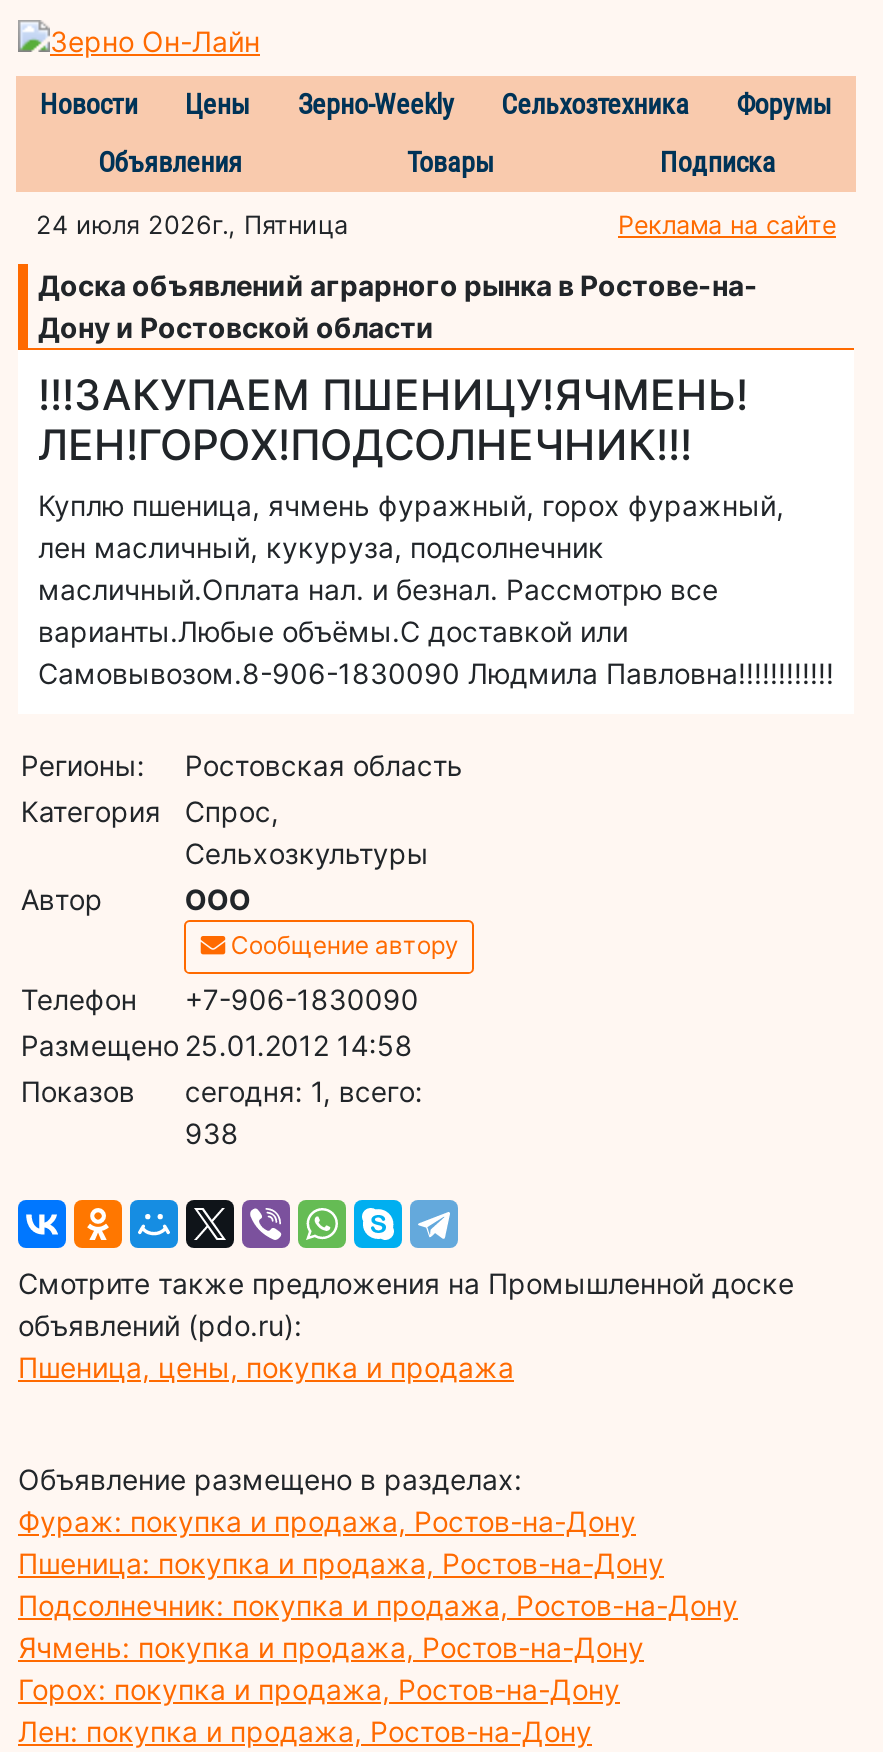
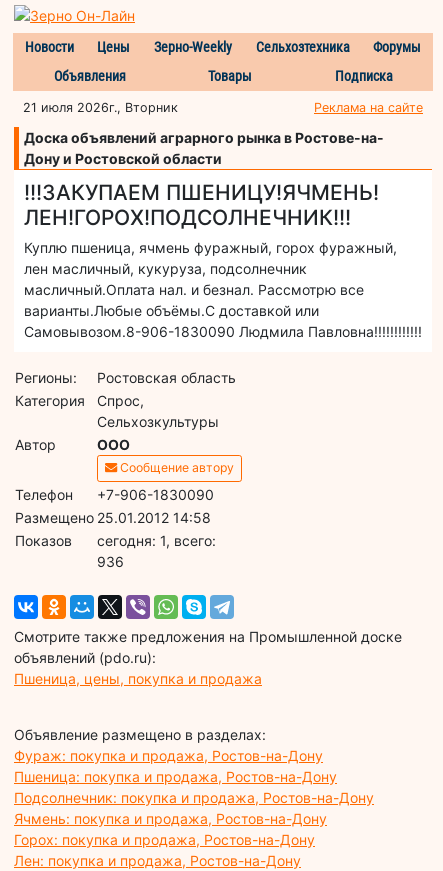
[36,209,348,239] 24 июля 2026г., Пятница -> [23,100,178,115] 21 июля 2026г., Вторник
[185,1115,239,1149] 938 -> [97,553,124,570] 936

